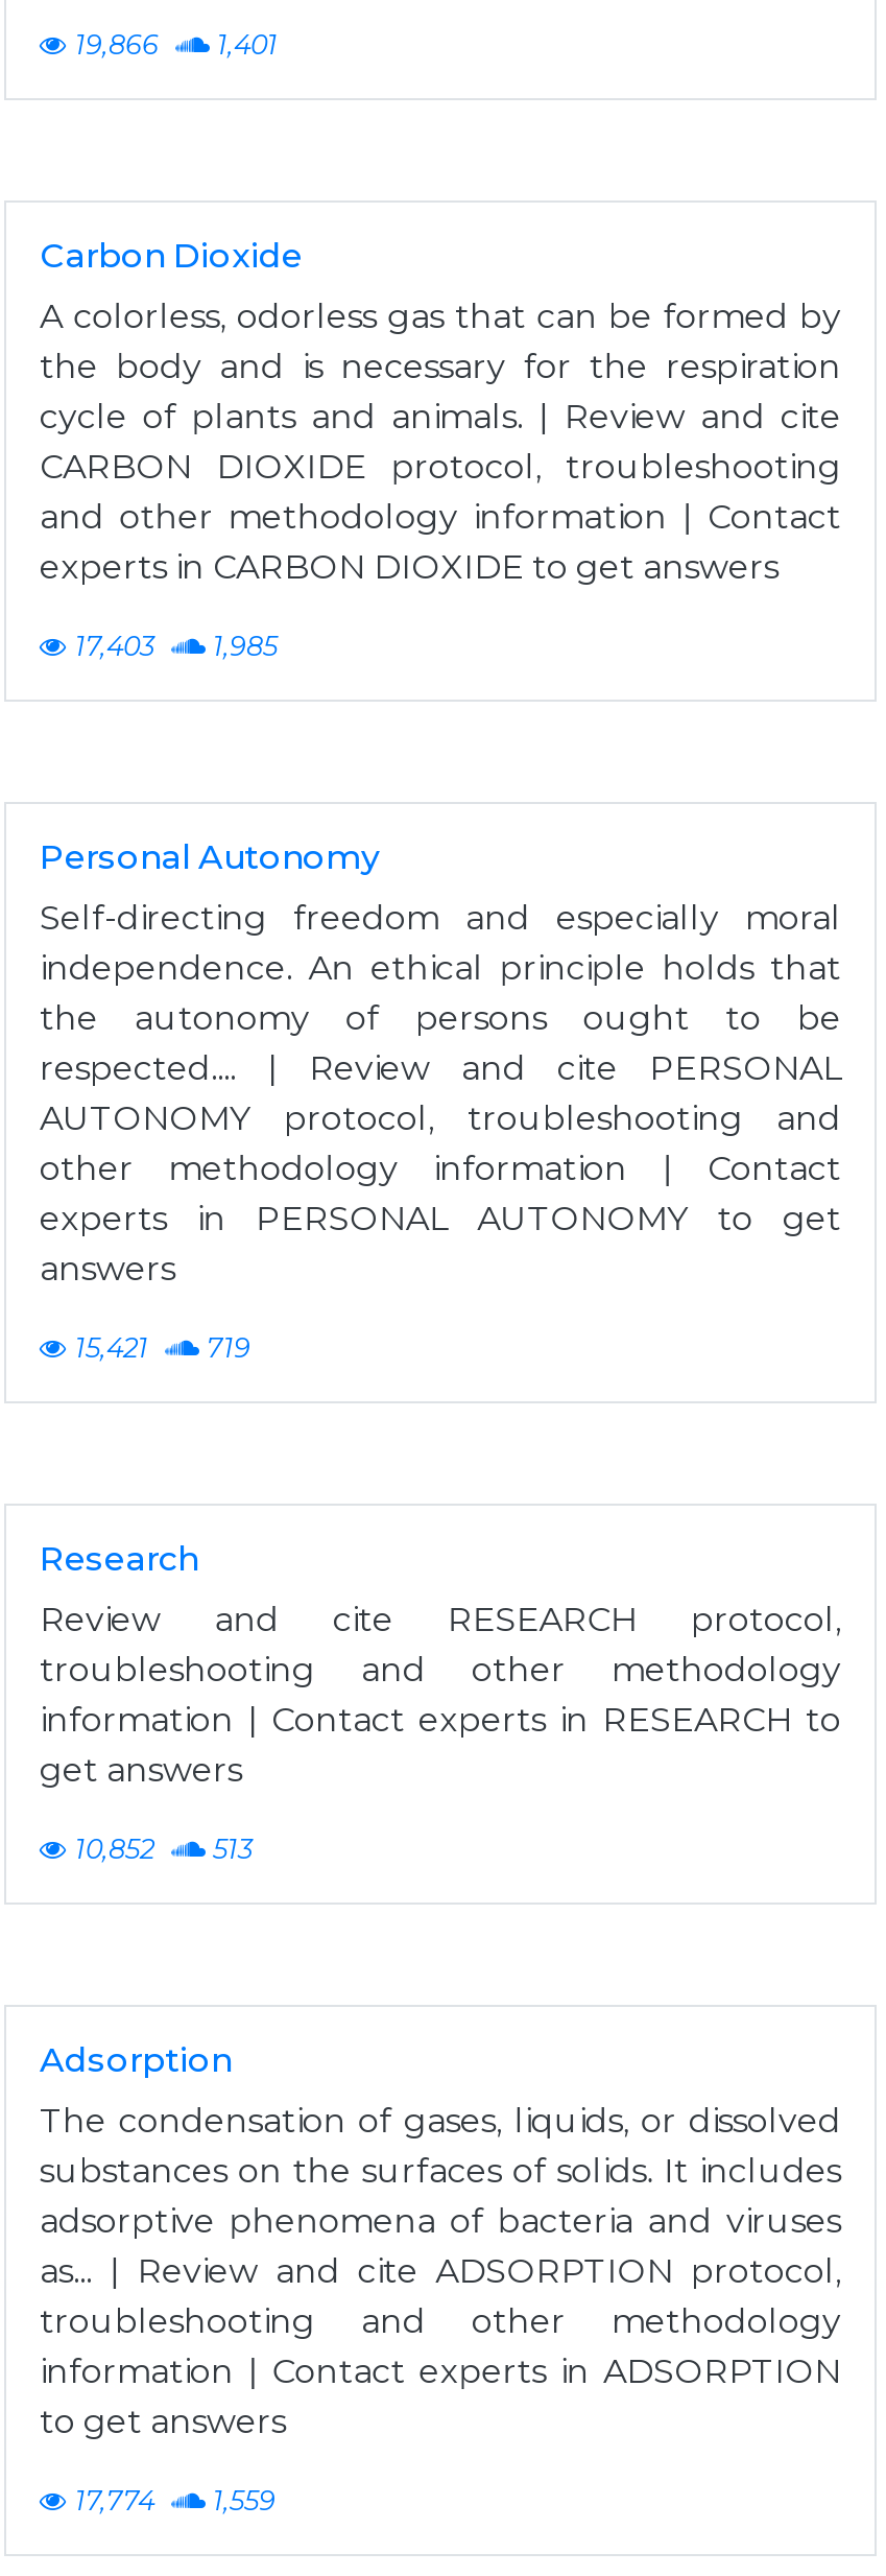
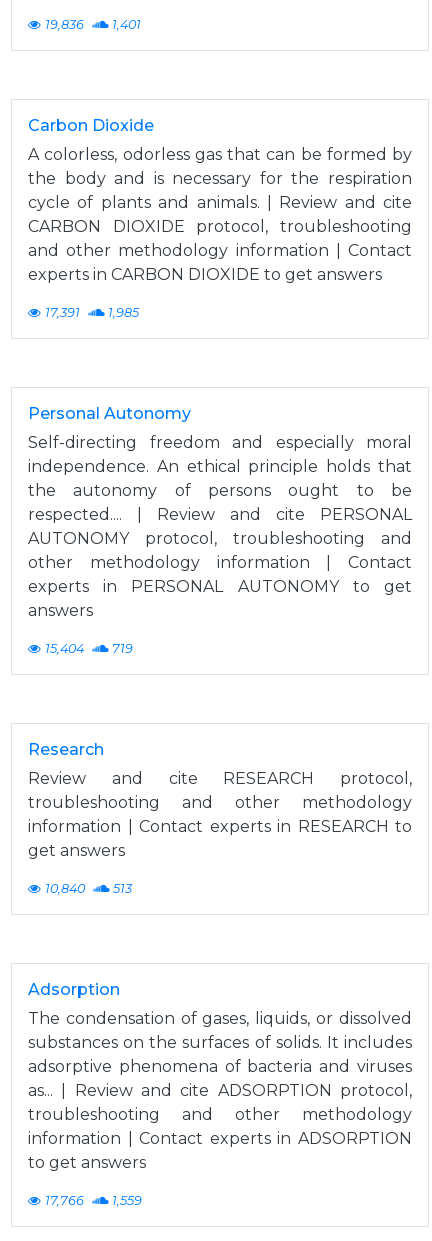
[75,29,278,60] 19,866 1,401 -> [45,17,141,32] 19,836 1,401
[75,630,278,661] 17,403 1,985 -> [45,305,139,320] 17,391 1,985
[75,1332,250,1363] 15,421 719 -> [45,641,133,656] 15,404 719
[75,1833,253,1864] 10,852 513 -> [45,881,132,896] 10,840 513
[75,2485,276,2516] 17,774 1,559 -> [45,1193,142,1208] 17,766 1,559

